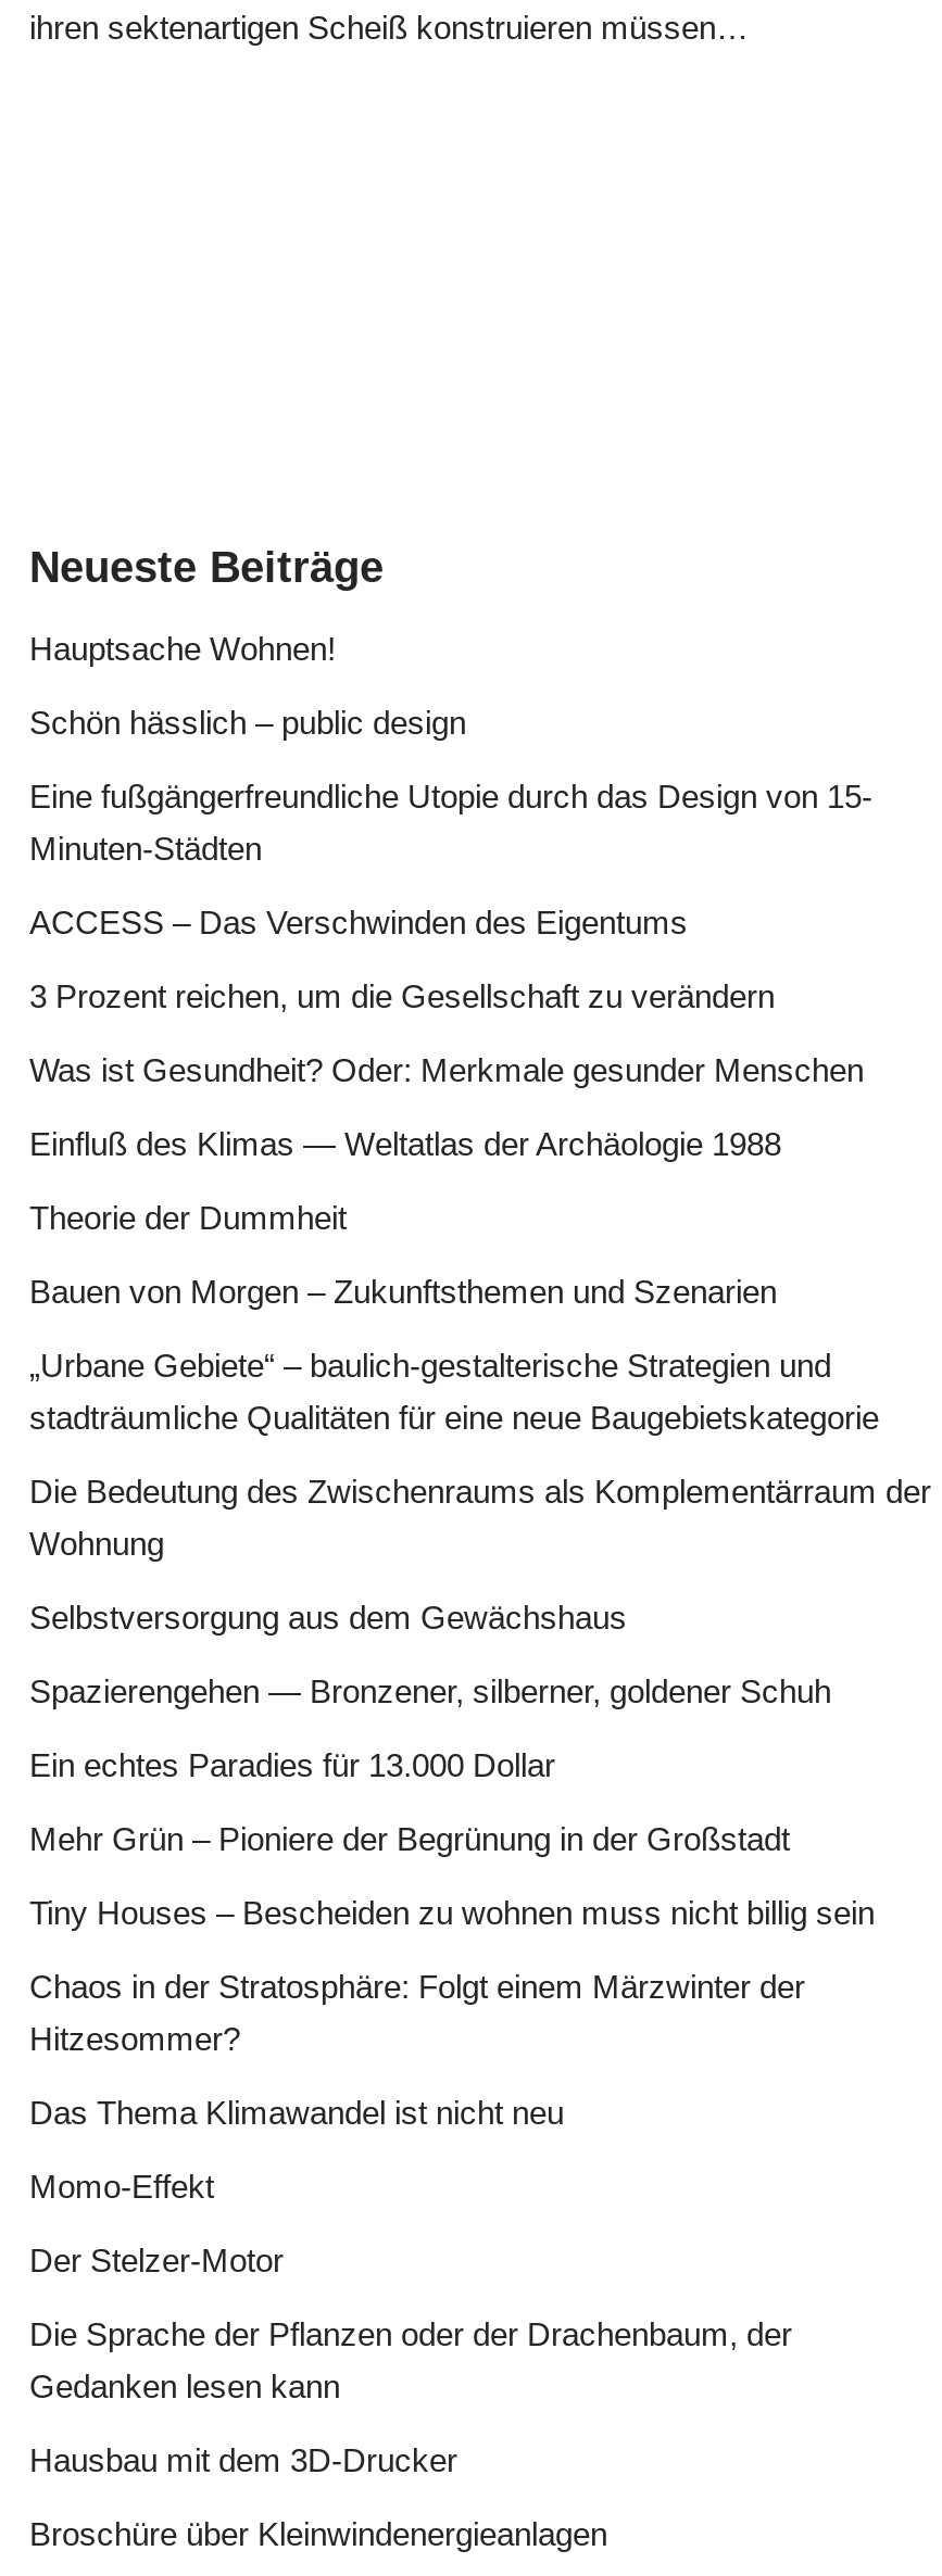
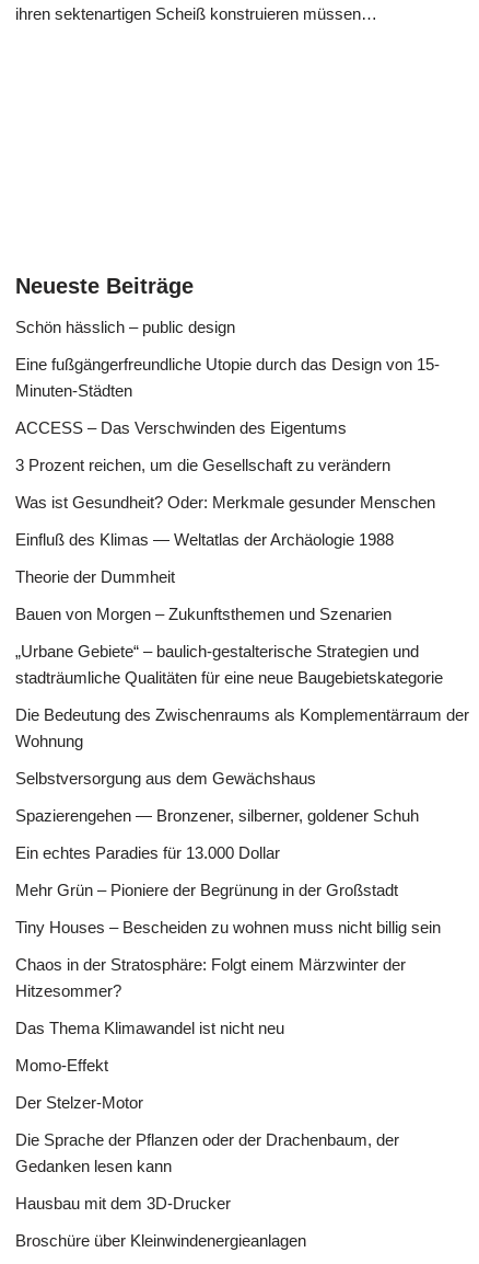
[29,630,336,667] Hauptsache Wohnen! -> none

